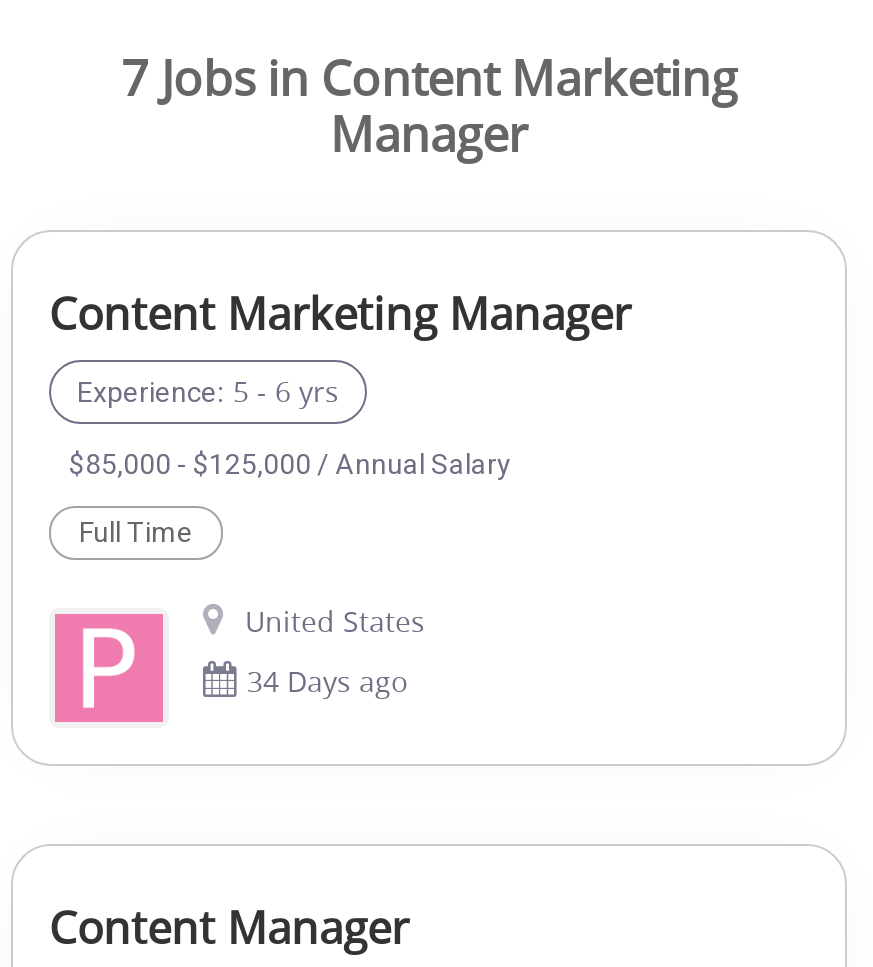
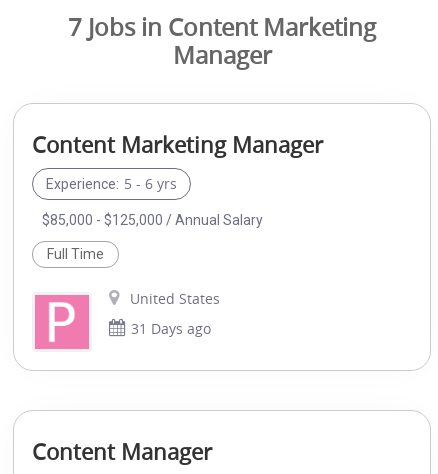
[247,662,407,700] 34 Days ago -> [131,319,211,338] 31 Days ago

